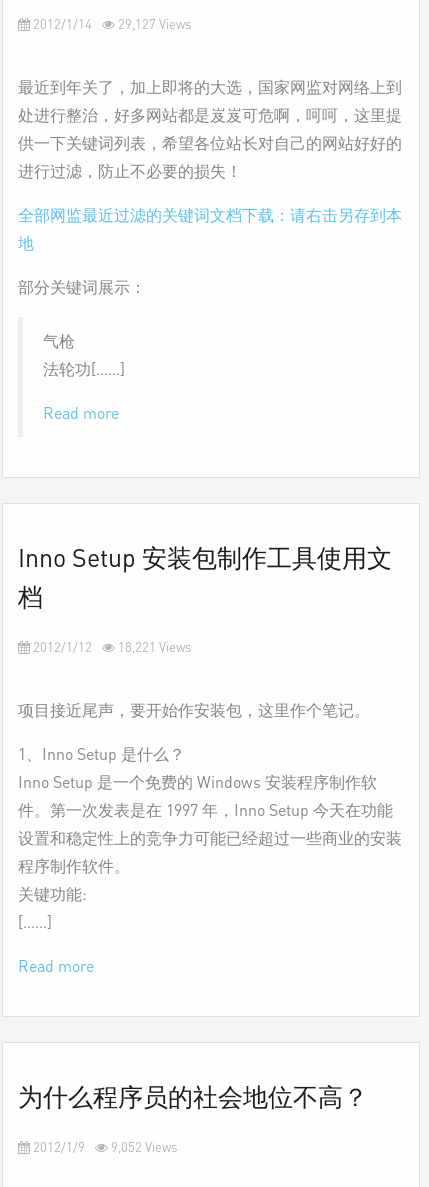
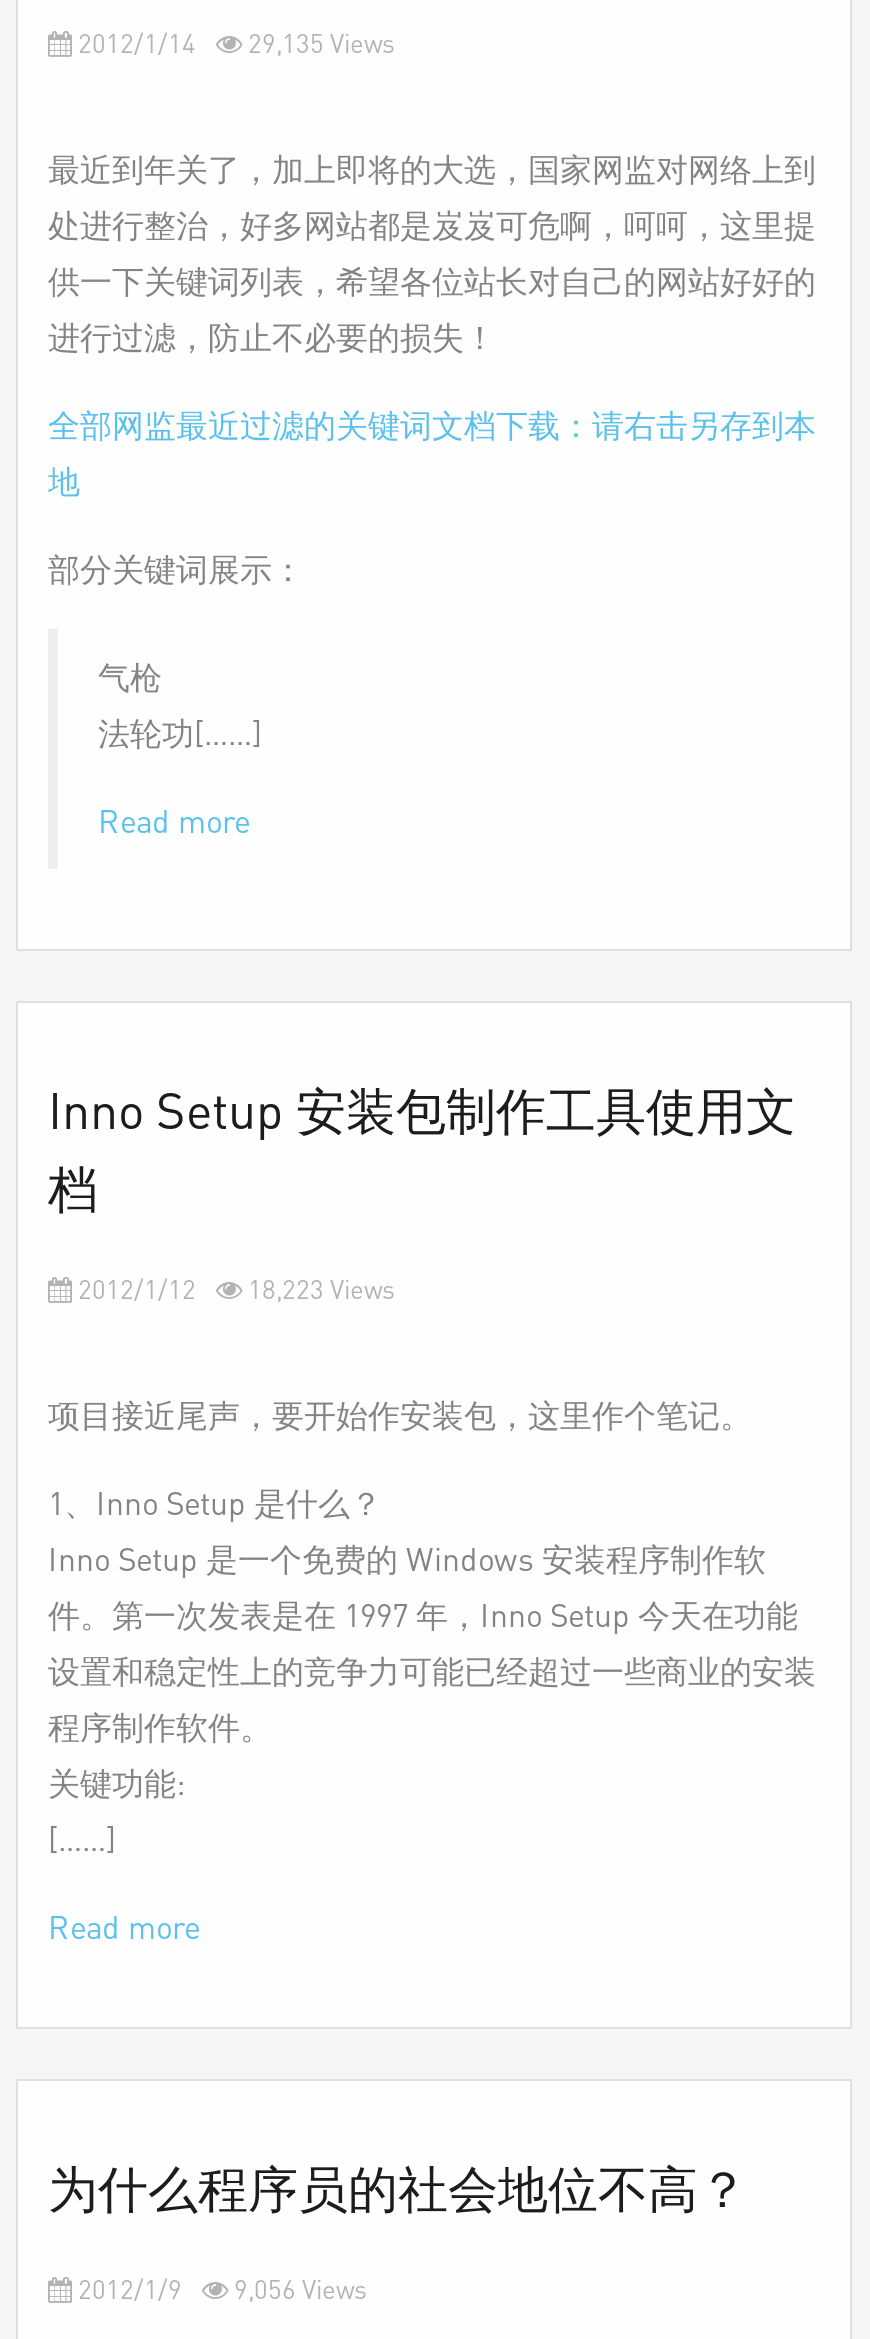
[30,16,191,32] 2012/1/14 29,127 Views -> [72,27,394,59] 2012/1/14 29,135 Views
[30,639,191,655] 2012/1/12 18,221 Views -> [72,1273,394,1305] 2012/1/12 18,223 Views
[30,1139,177,1155] 2012/1/9 9,052 Views -> [72,2273,366,2305] 2012/1/9 9,056 Views

